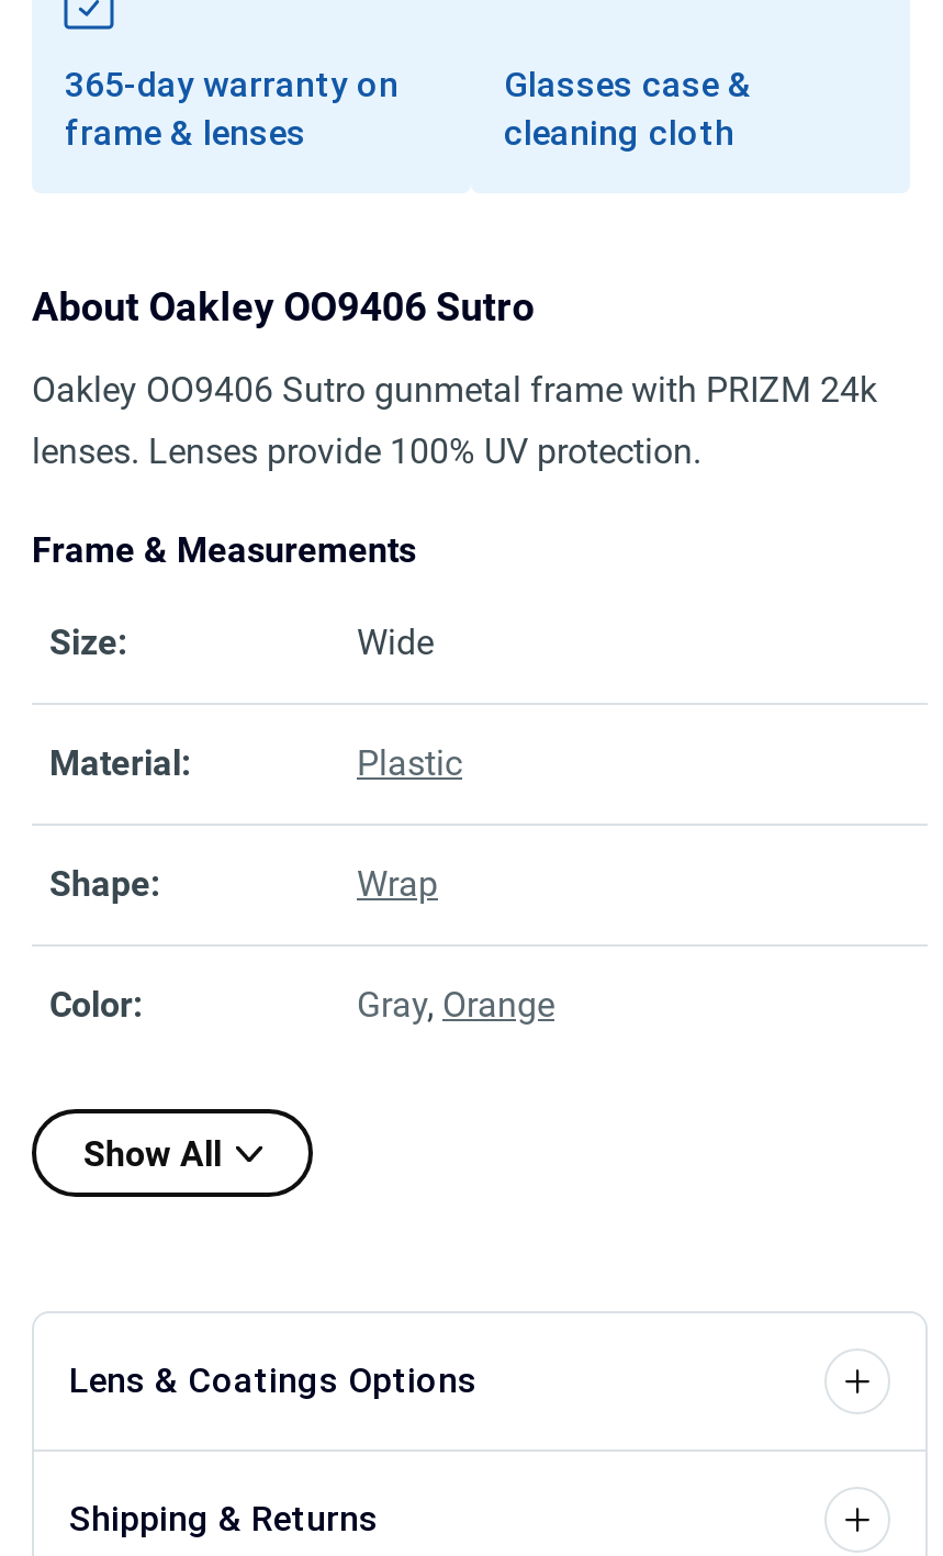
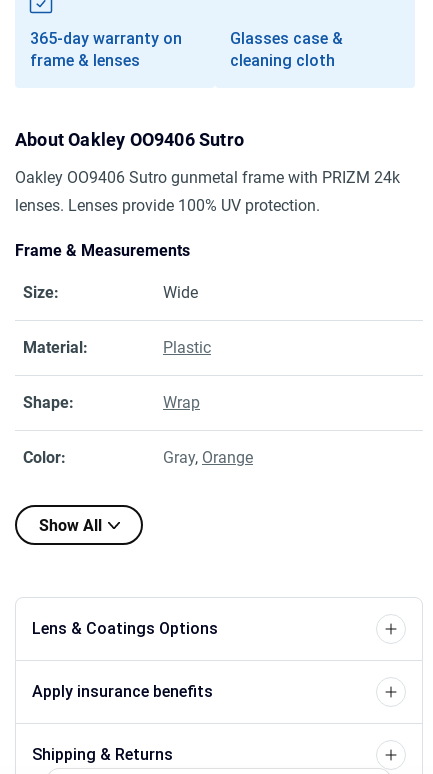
none -> [32,682,213,701] Apply insurance benefits

